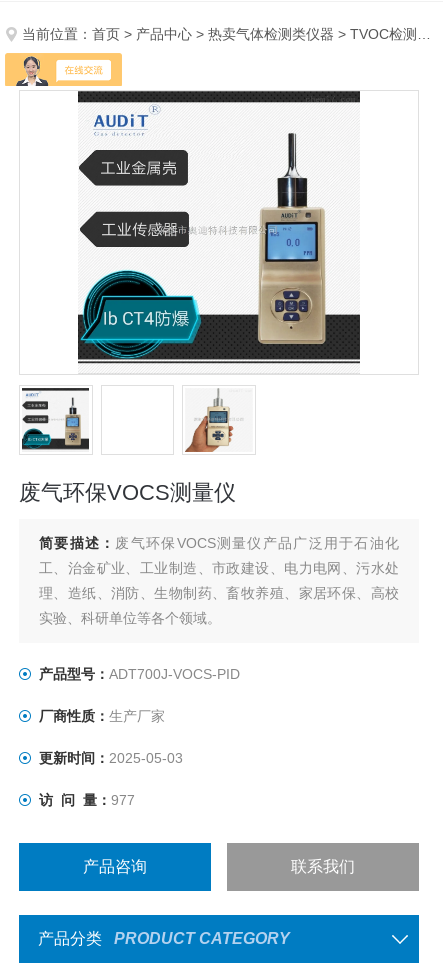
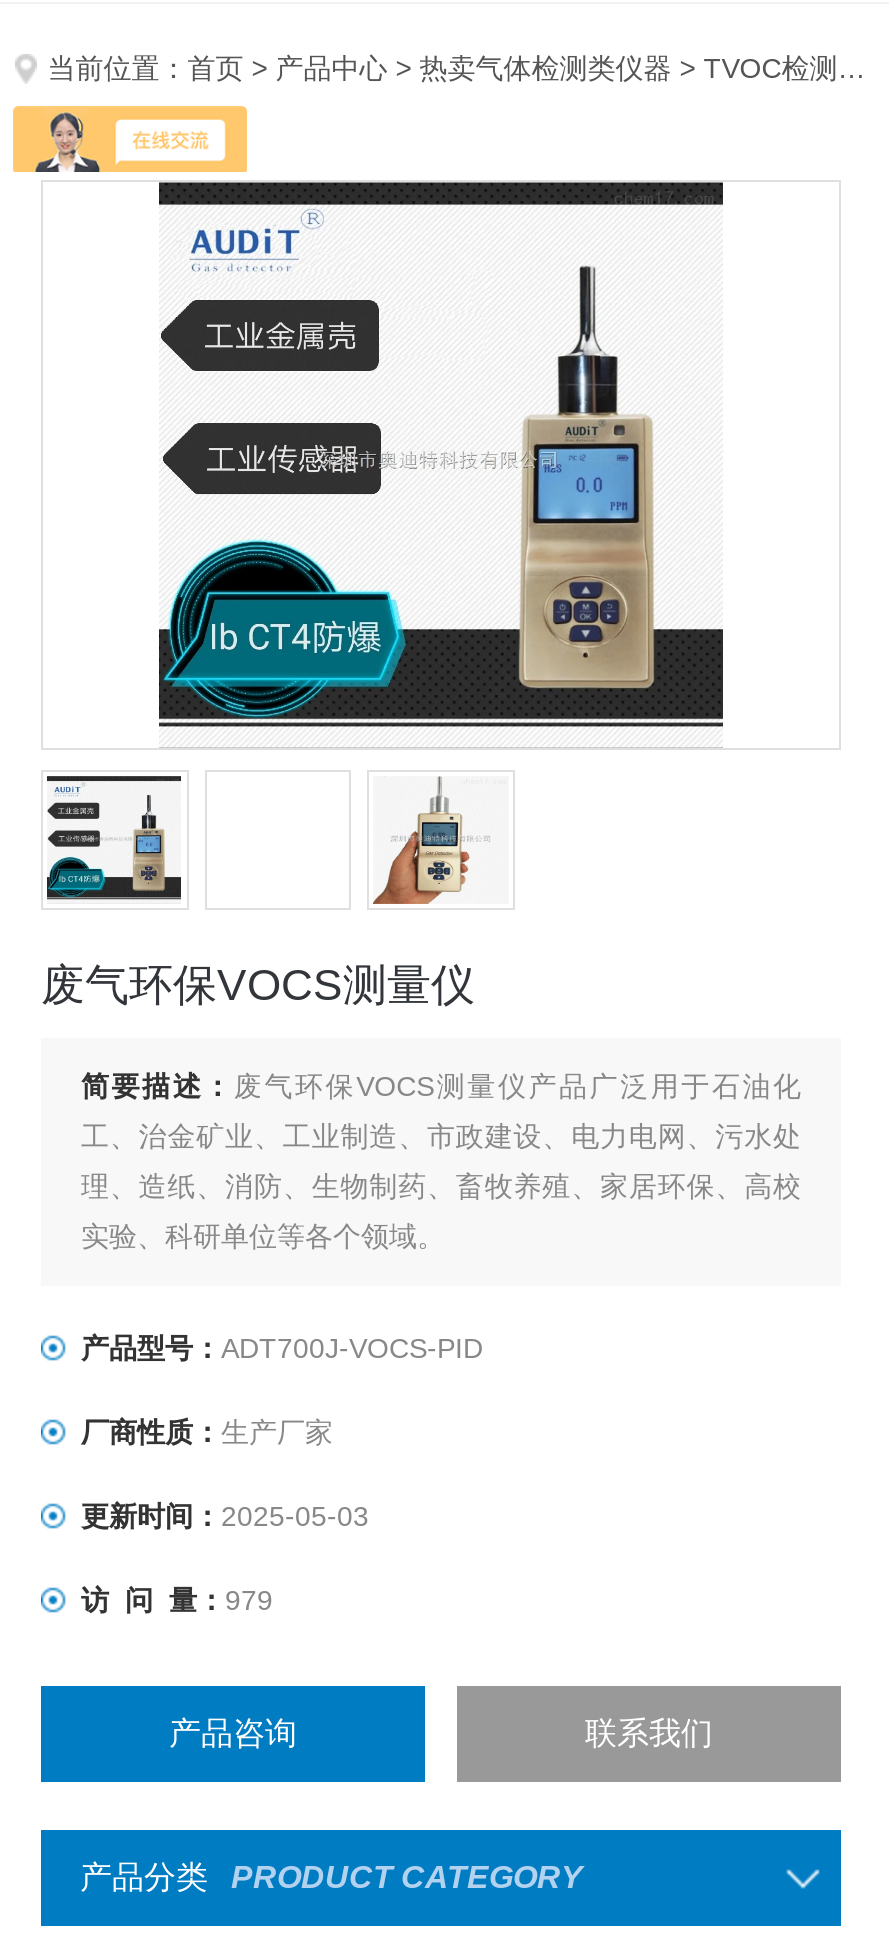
[39,792,135,808] 访 问 量：977 -> [81,1585,273,1617] 访 问 量：979

